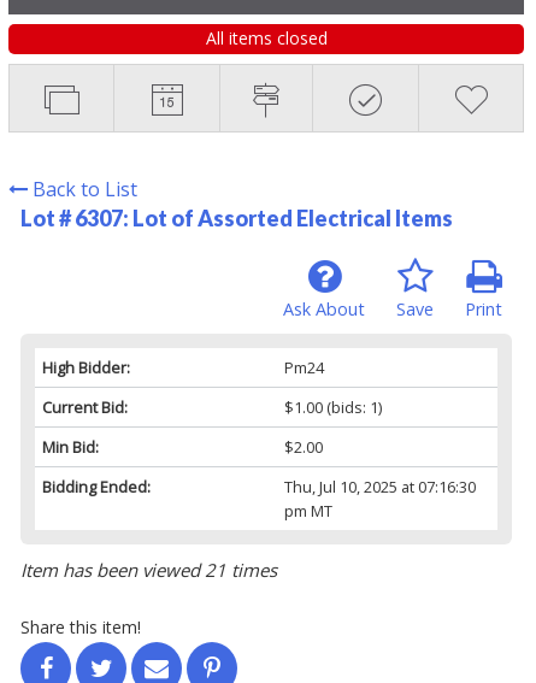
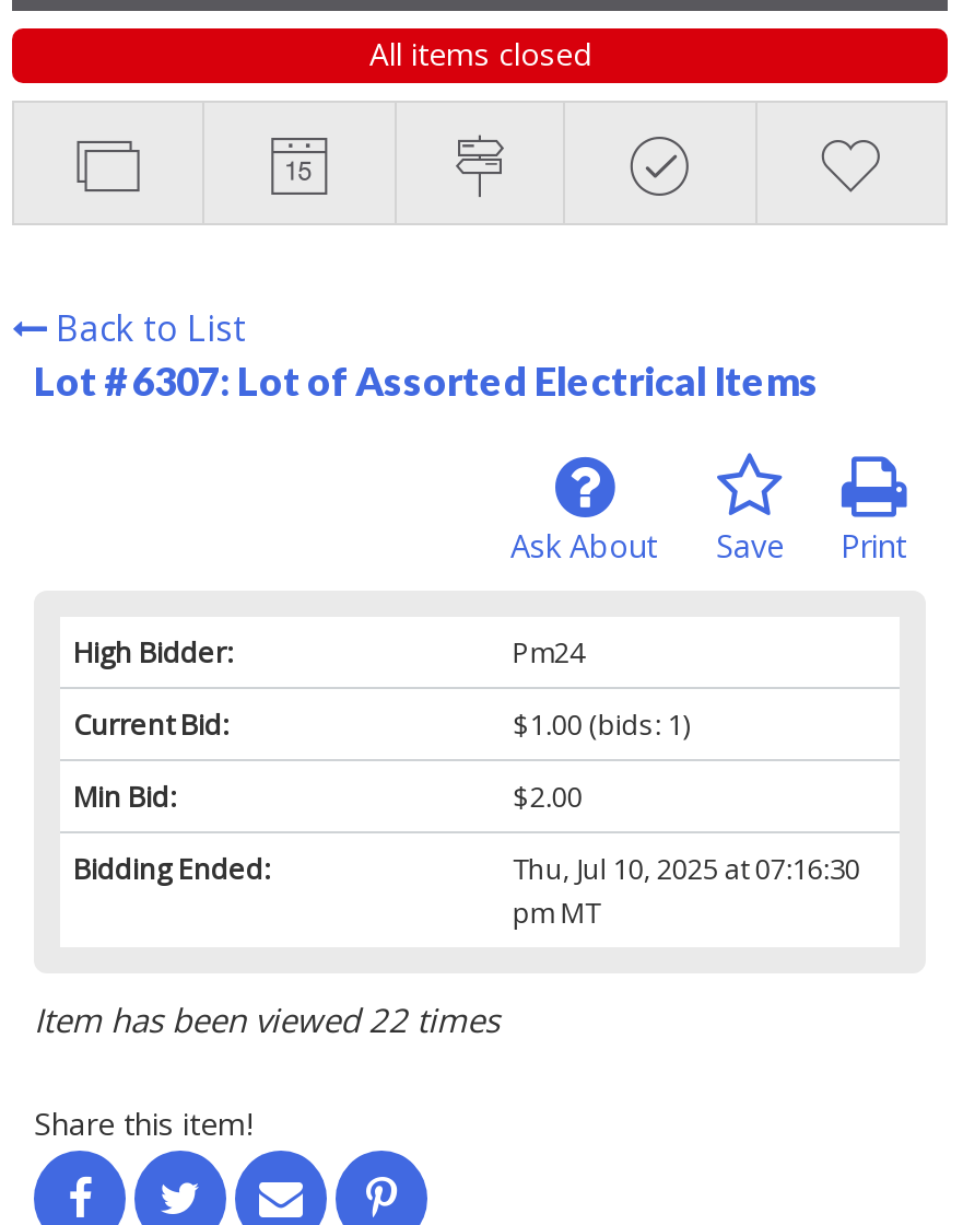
[20,557,277,581] Item has been viewed 21 times -> [34,997,500,1041] Item has been viewed 22 times

